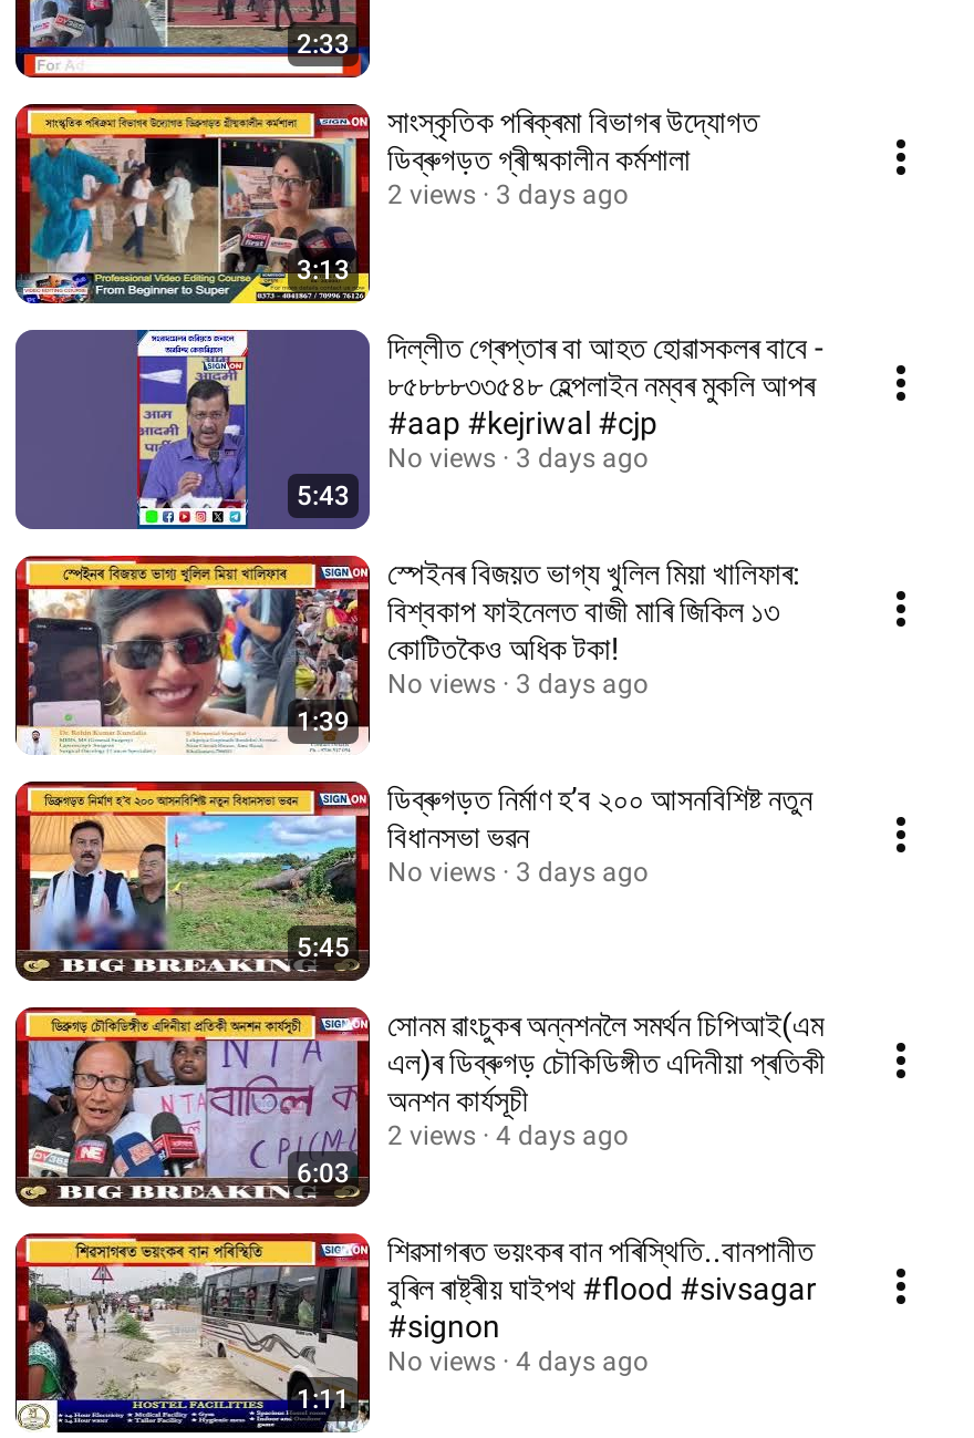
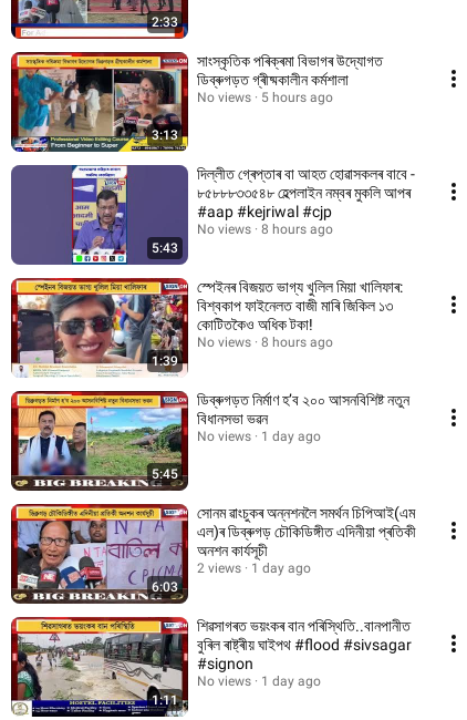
[387,179,476,210] 2 views -> [197,90,251,105] No views
[496,179,629,210] 3 days ago -> [261,90,333,105] 5 hours ago
[387,443,649,474] No views 3 days ago -> [197,222,333,237] No views 8 hours ago
[387,669,649,700] No views 3 days ago -> [197,335,333,350] No views 8 hours ago
[387,857,649,888] No views 3 days ago -> [197,429,321,444] No views 1 day ago
[387,1120,629,1151] 2 views 4 days ago -> [197,560,311,576] 2 views 1 day ago
[387,1346,649,1377] No views 4 days ago -> [197,673,321,689] No views 1 day ago

